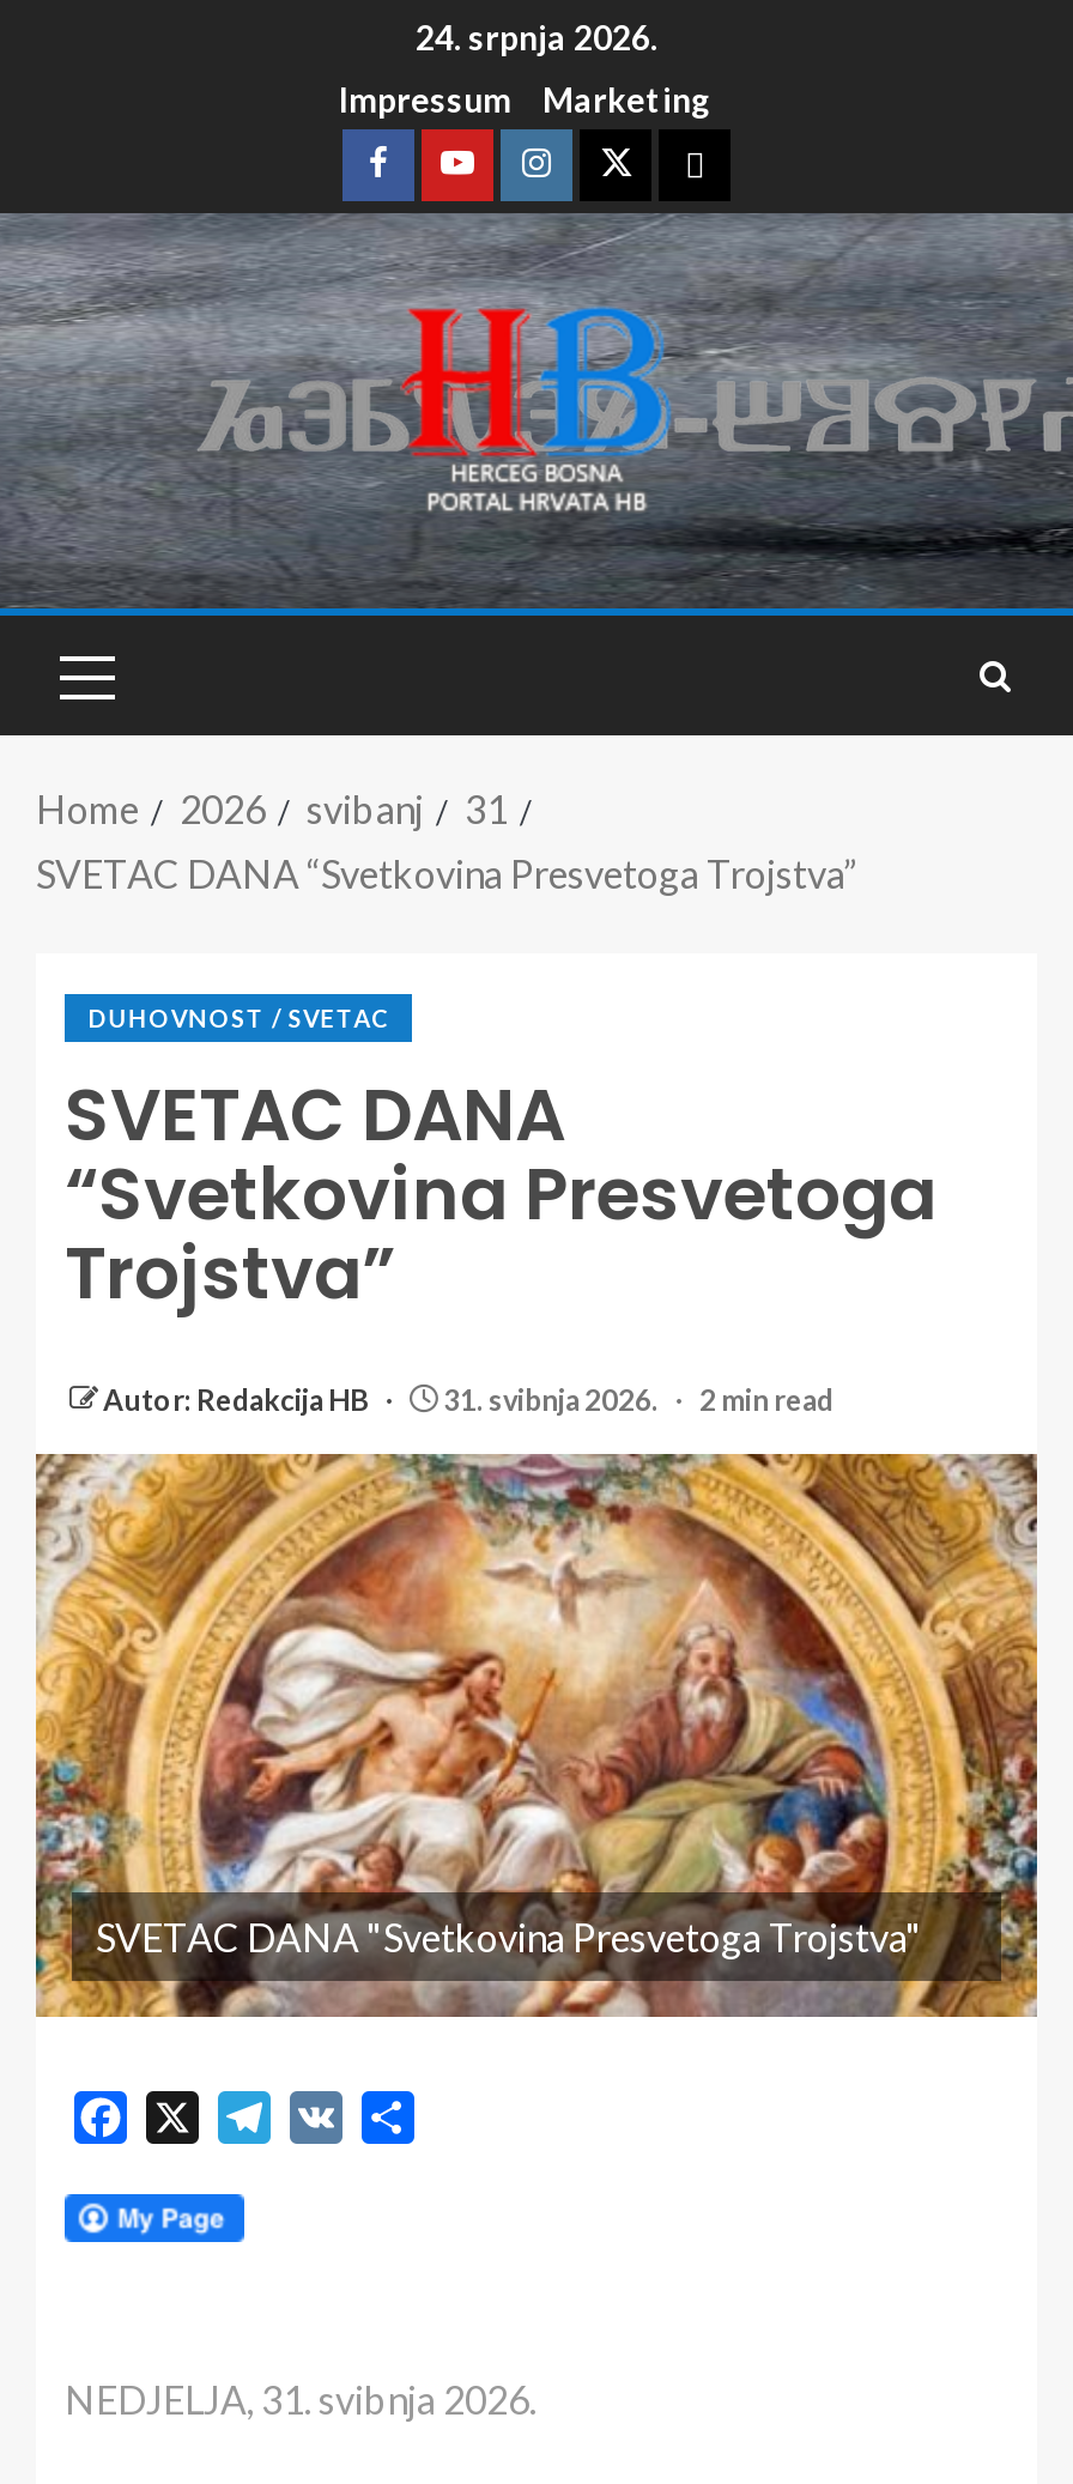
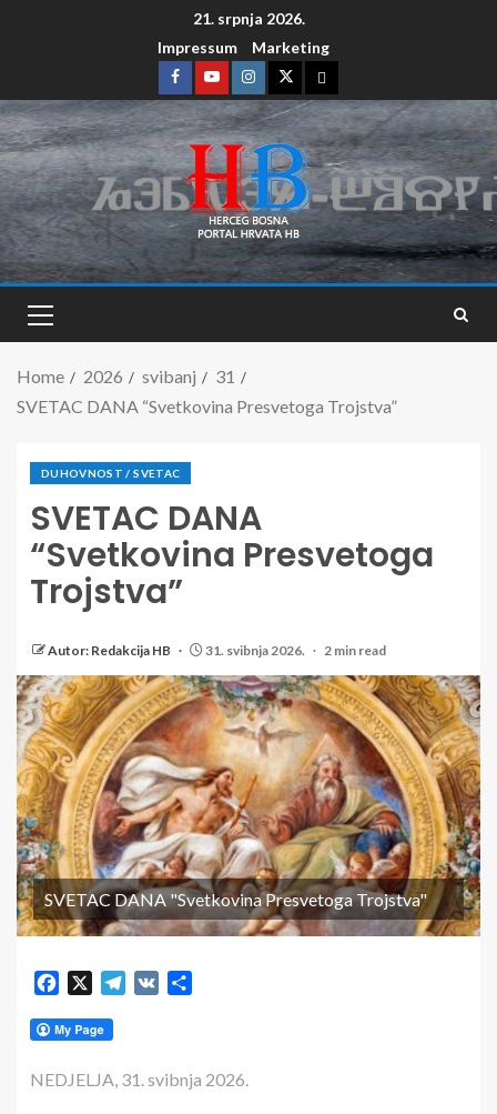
[416,18,657,58] 24. srpnja 2026. -> [192,9,305,28] 21. srpnja 2026.

